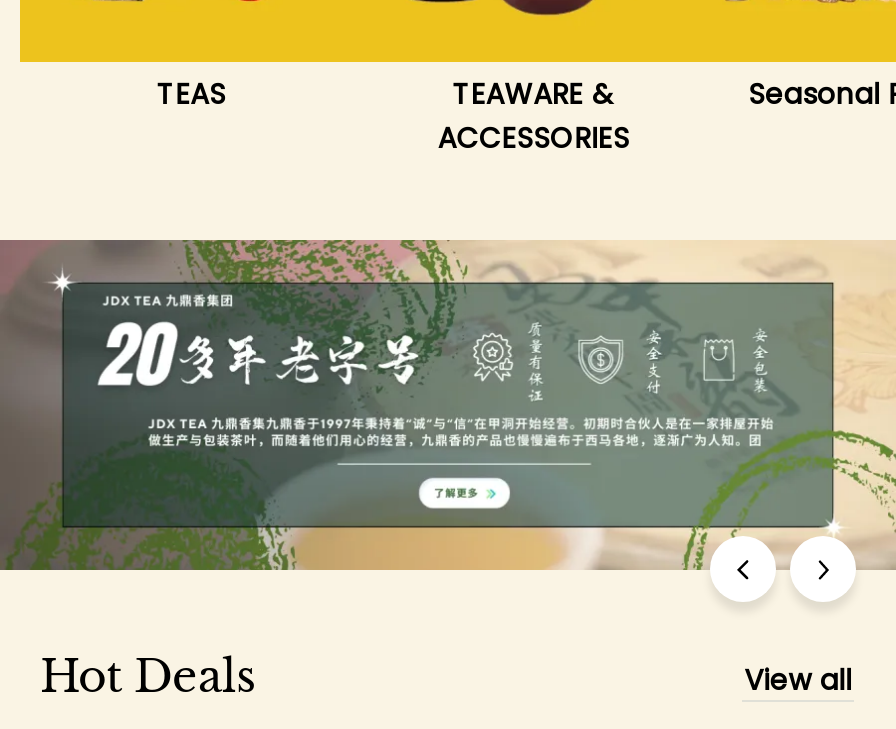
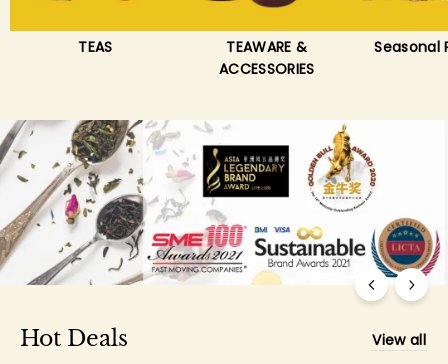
[6,238,890,572] [image] -> [3,120,445,285] [image]

